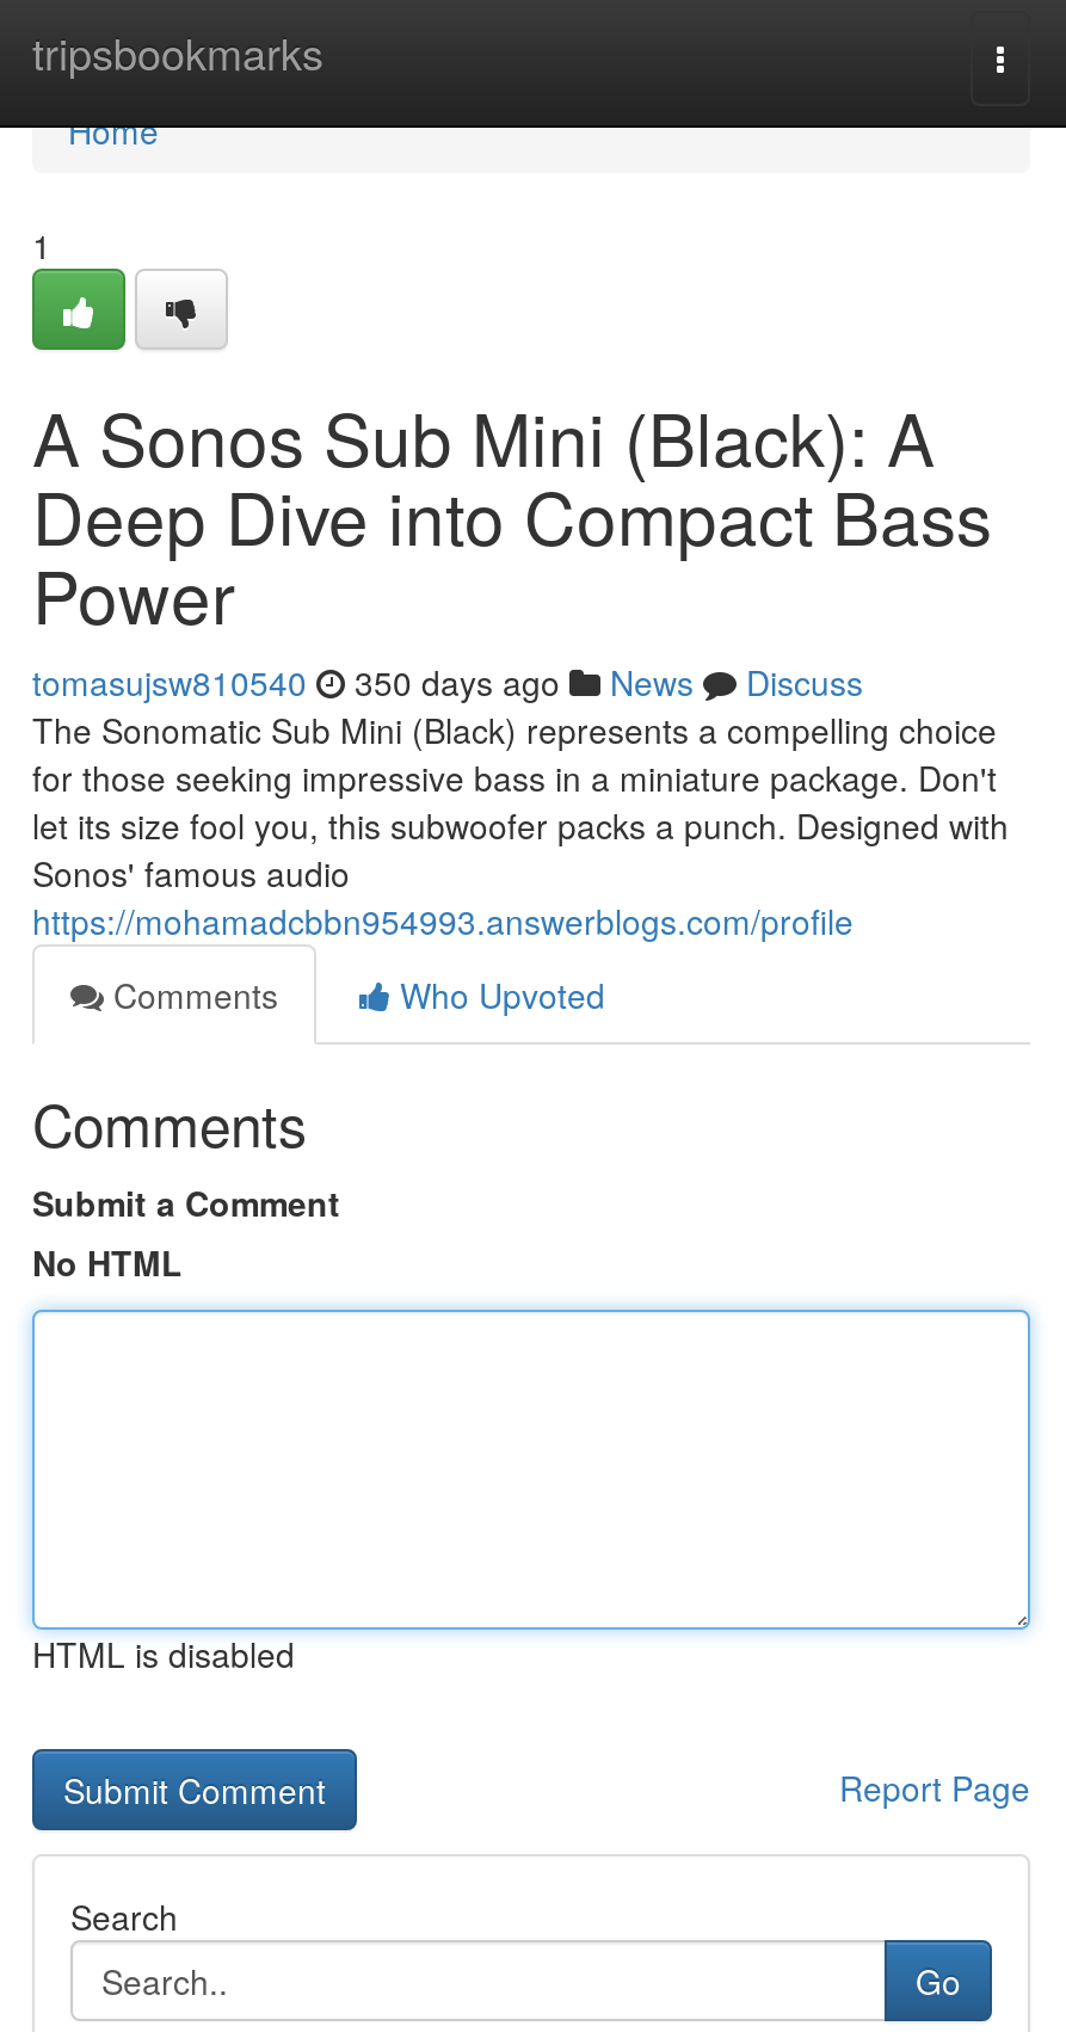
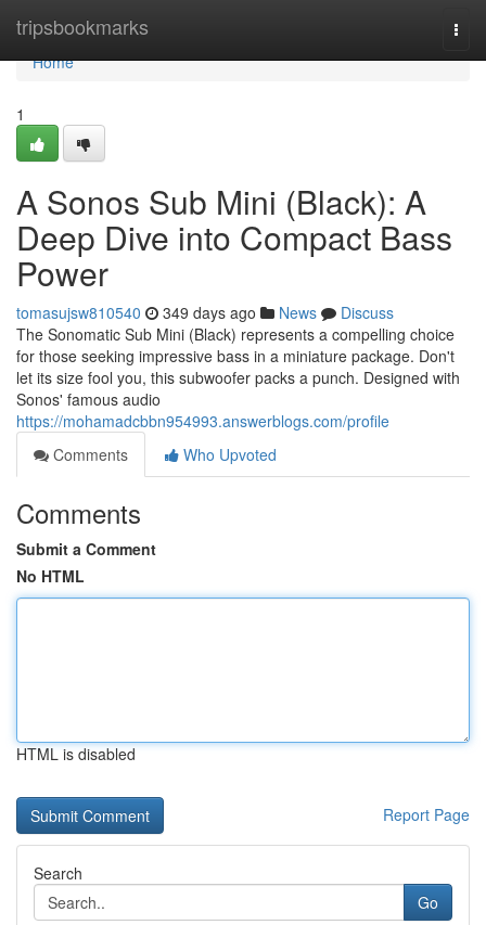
[32,658,863,706] tomasujsw810540 350 days ago News Discuss -> [16,301,394,323] tomasujsw810540 349 days ago News Discuss

